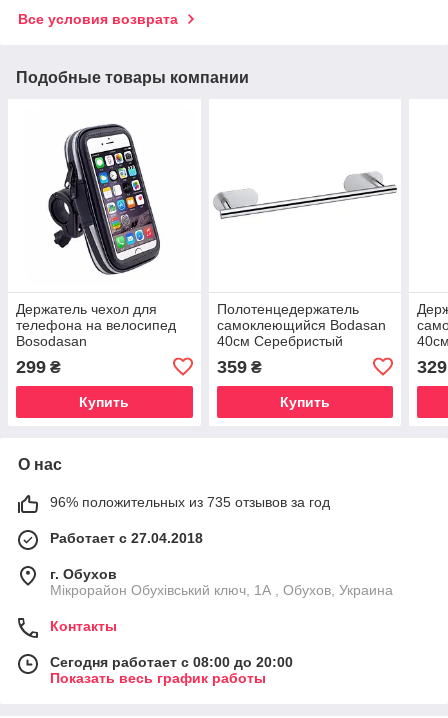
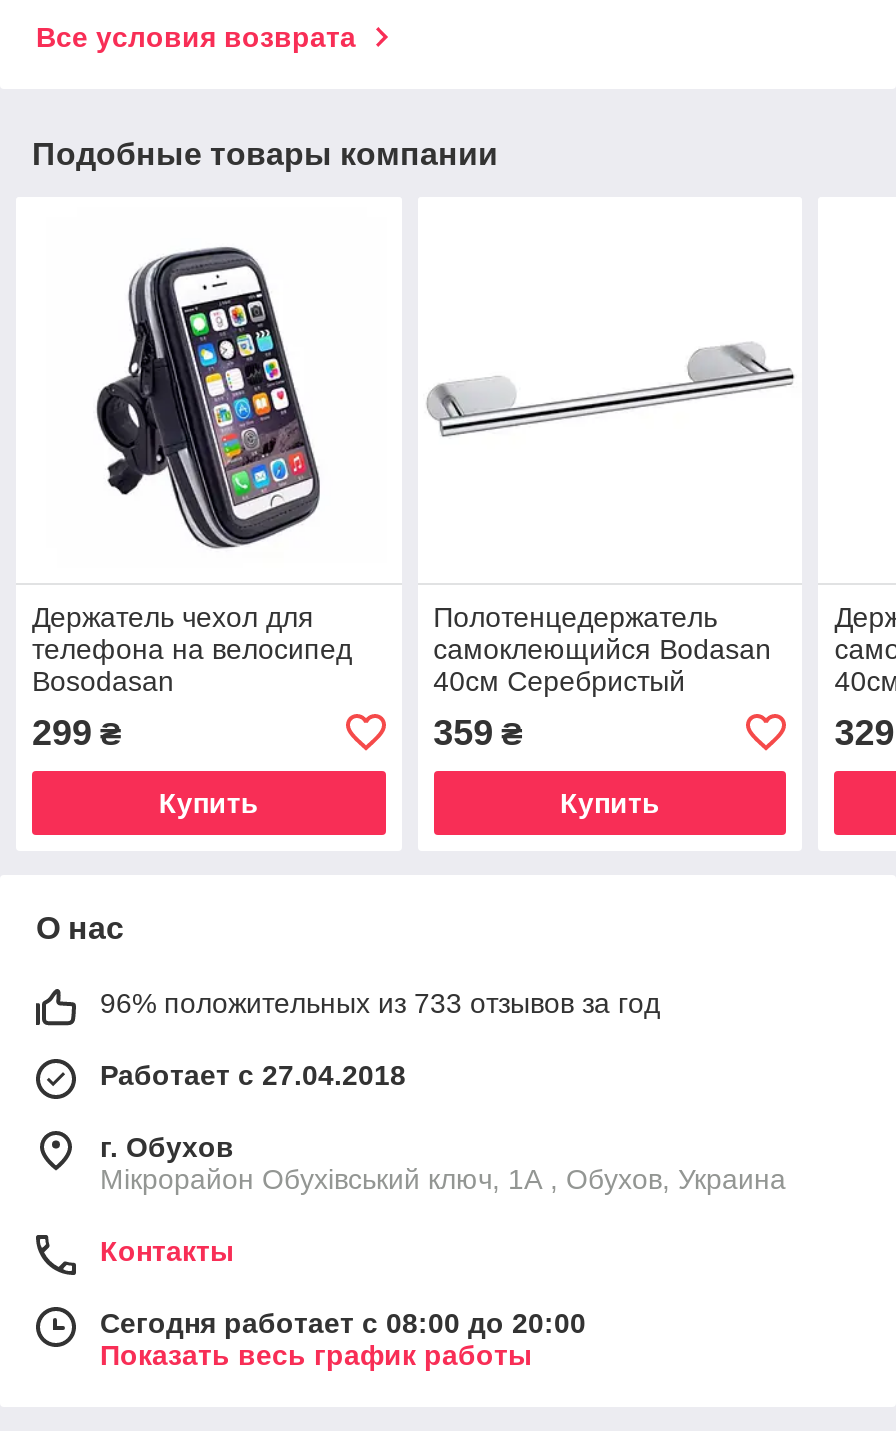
[50,494,330,510] 96% положительных из 735 отзывов за год -> [100,987,660,1019] 96% положительных из 733 отзывов за год

